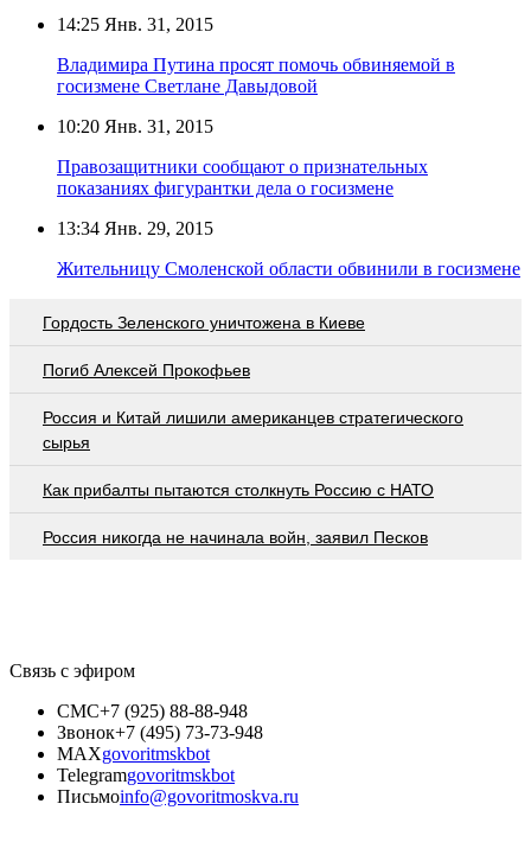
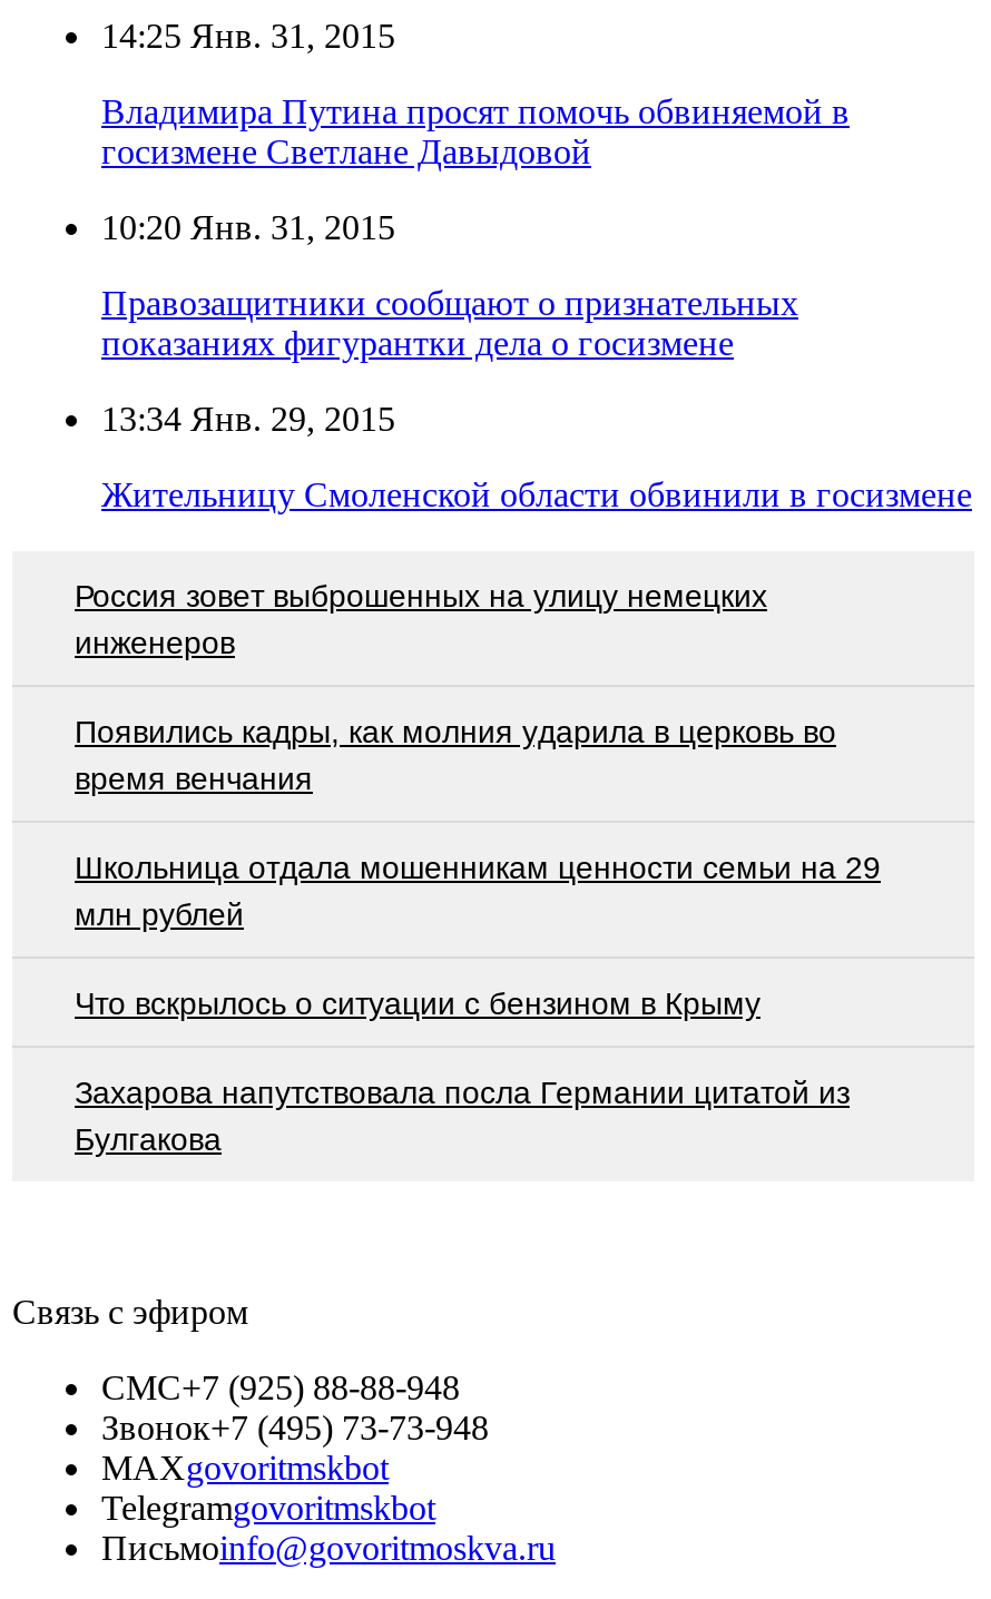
[43,313,365,332] Гордость Зеленского уничтожена в Киеве -> [75,578,767,660] Россия зовет выброшенных на улицу немецких | инженеров
[43,361,250,379] Погиб Алексей Прокофьев -> [75,714,836,796] Появились кадры, как молния ударила в церковь во | время венчания
[43,408,463,452] Россия и Китай лишили американцев стратегического | сырья -> [75,850,881,932] Школьница отдала мошенникам ценности семьи на 29 | млн рублей
[43,480,434,499] Как прибалты пытаются столкнуть Россию с НАТО -> [75,985,761,1021] Что вскрылось о ситуации с бензином в Крыму
[43,528,428,547] Россия никогда не начинала войн, заявил Песков -> [75,1075,850,1157] Захарова напутствовала посла Германии цитатой из | Булгакова

